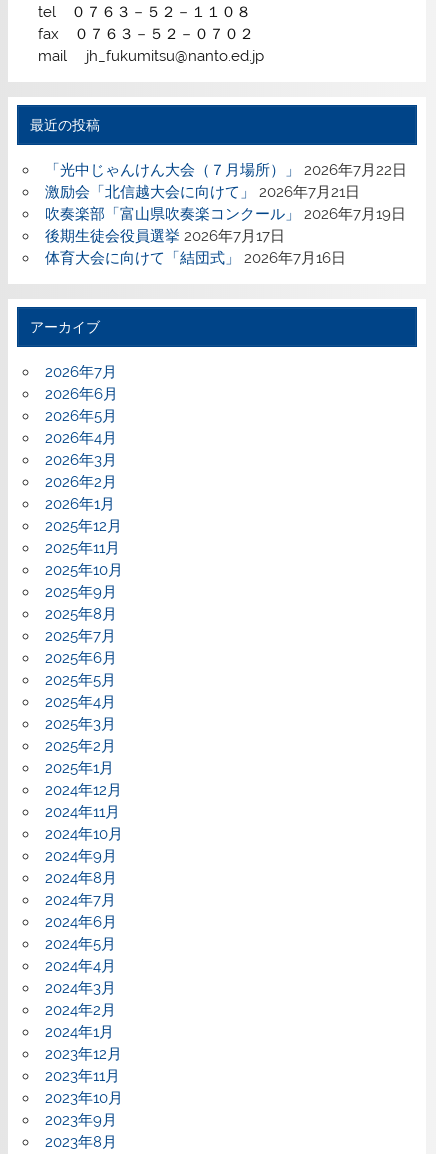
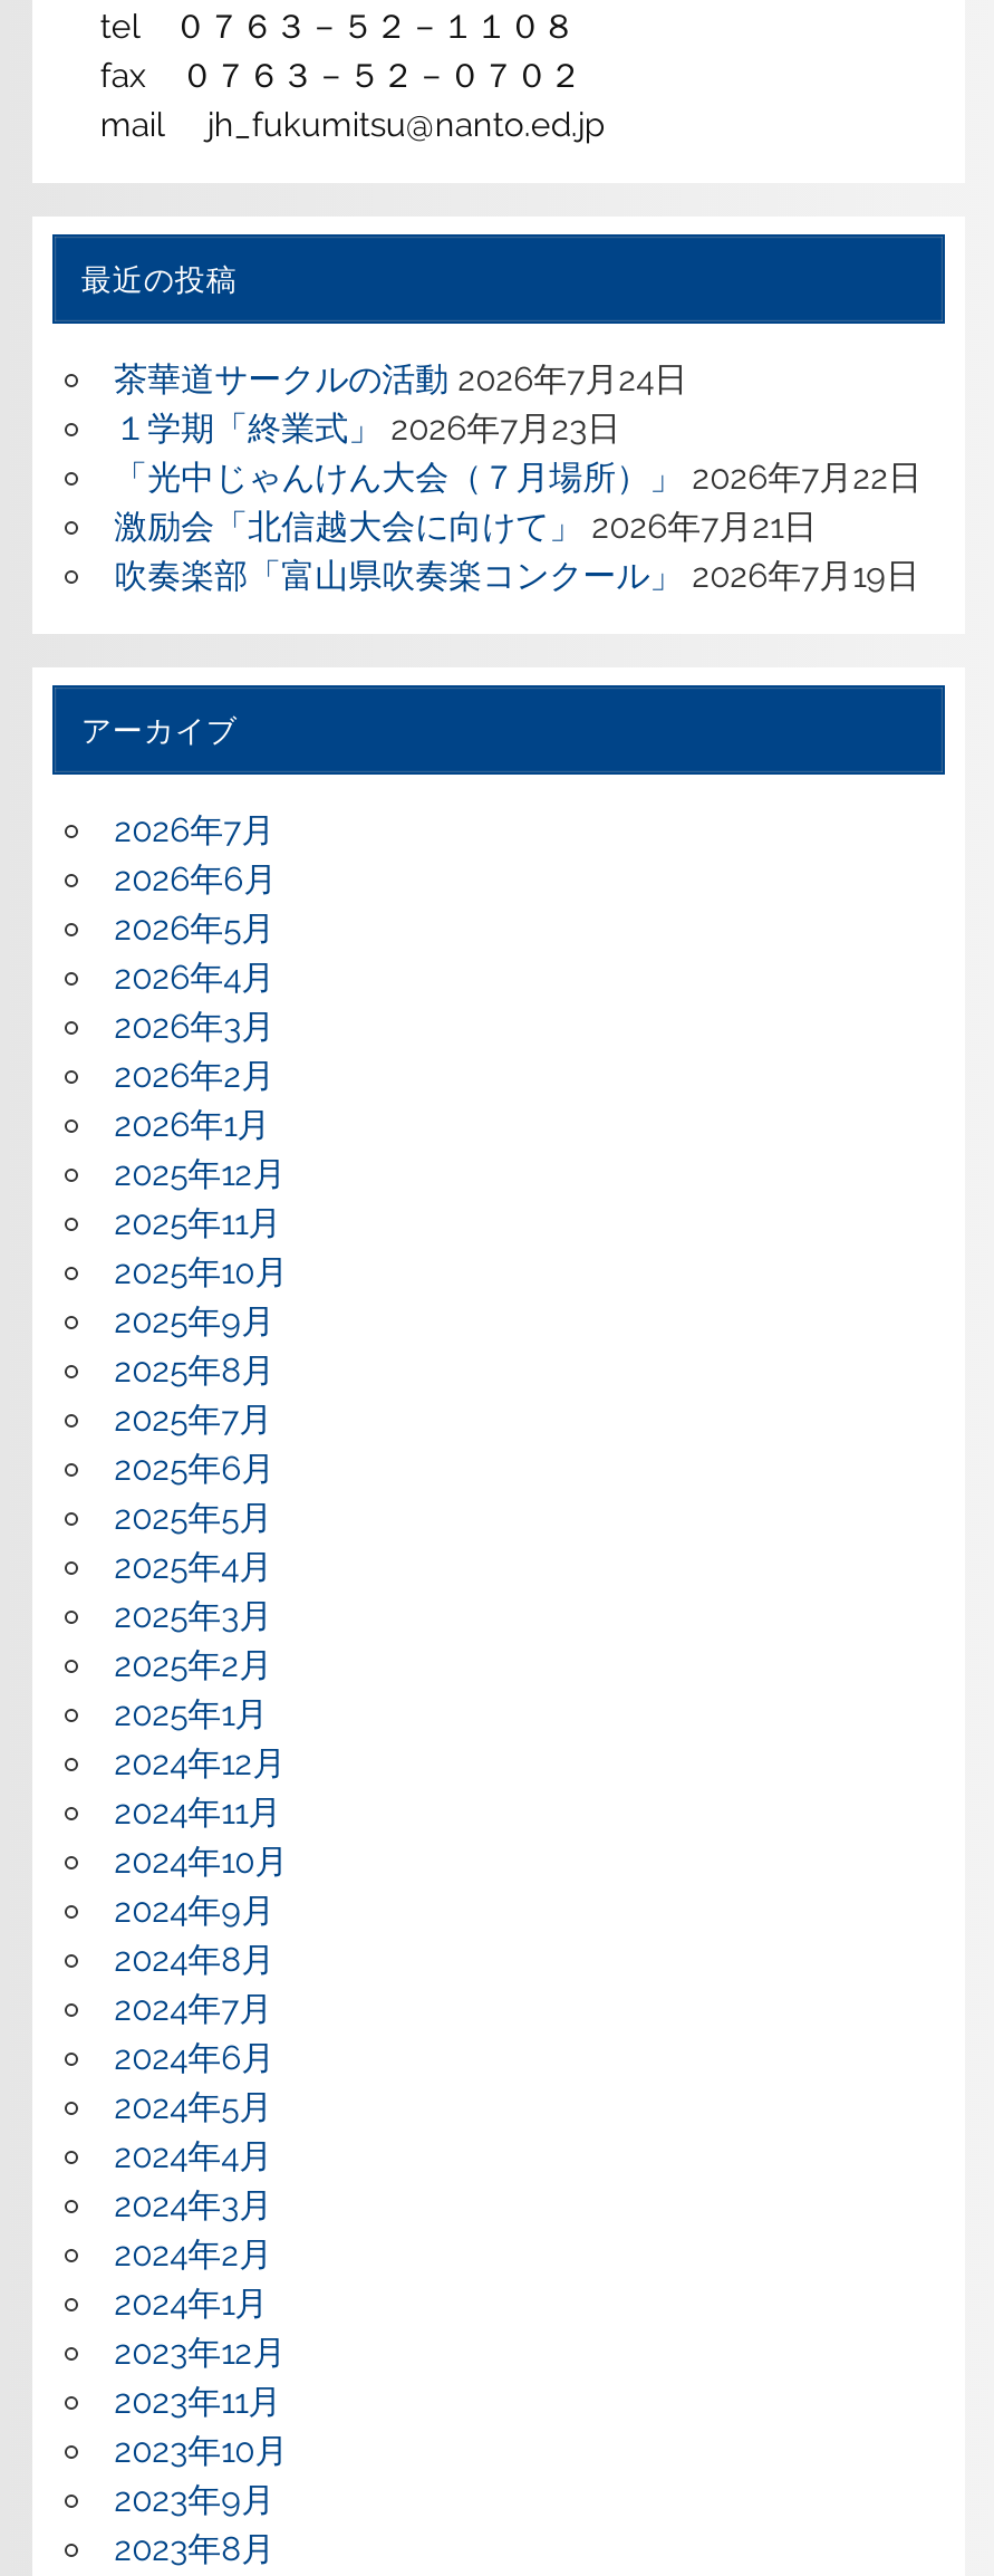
none -> [114,359,687,448] 茶華道サークルの活動 2026年7月24日 | １学期「終業式」 2026年7月23日
moved [45,161,407,223] -> [114,457,922,595]: 「光中じゃんけん大会（７月場所）」 2026年7月22日 | 激励会「北信越大会に向けて」 2026年7月21日 | 吹奏楽部「富山県吹奏楽コンクール」 2026年7月19日
[45,227,346,267] 後期生徒会役員選挙 2026年7月17日 | 体育大会に向けて「結団式」 2026年7月16日 -> none

